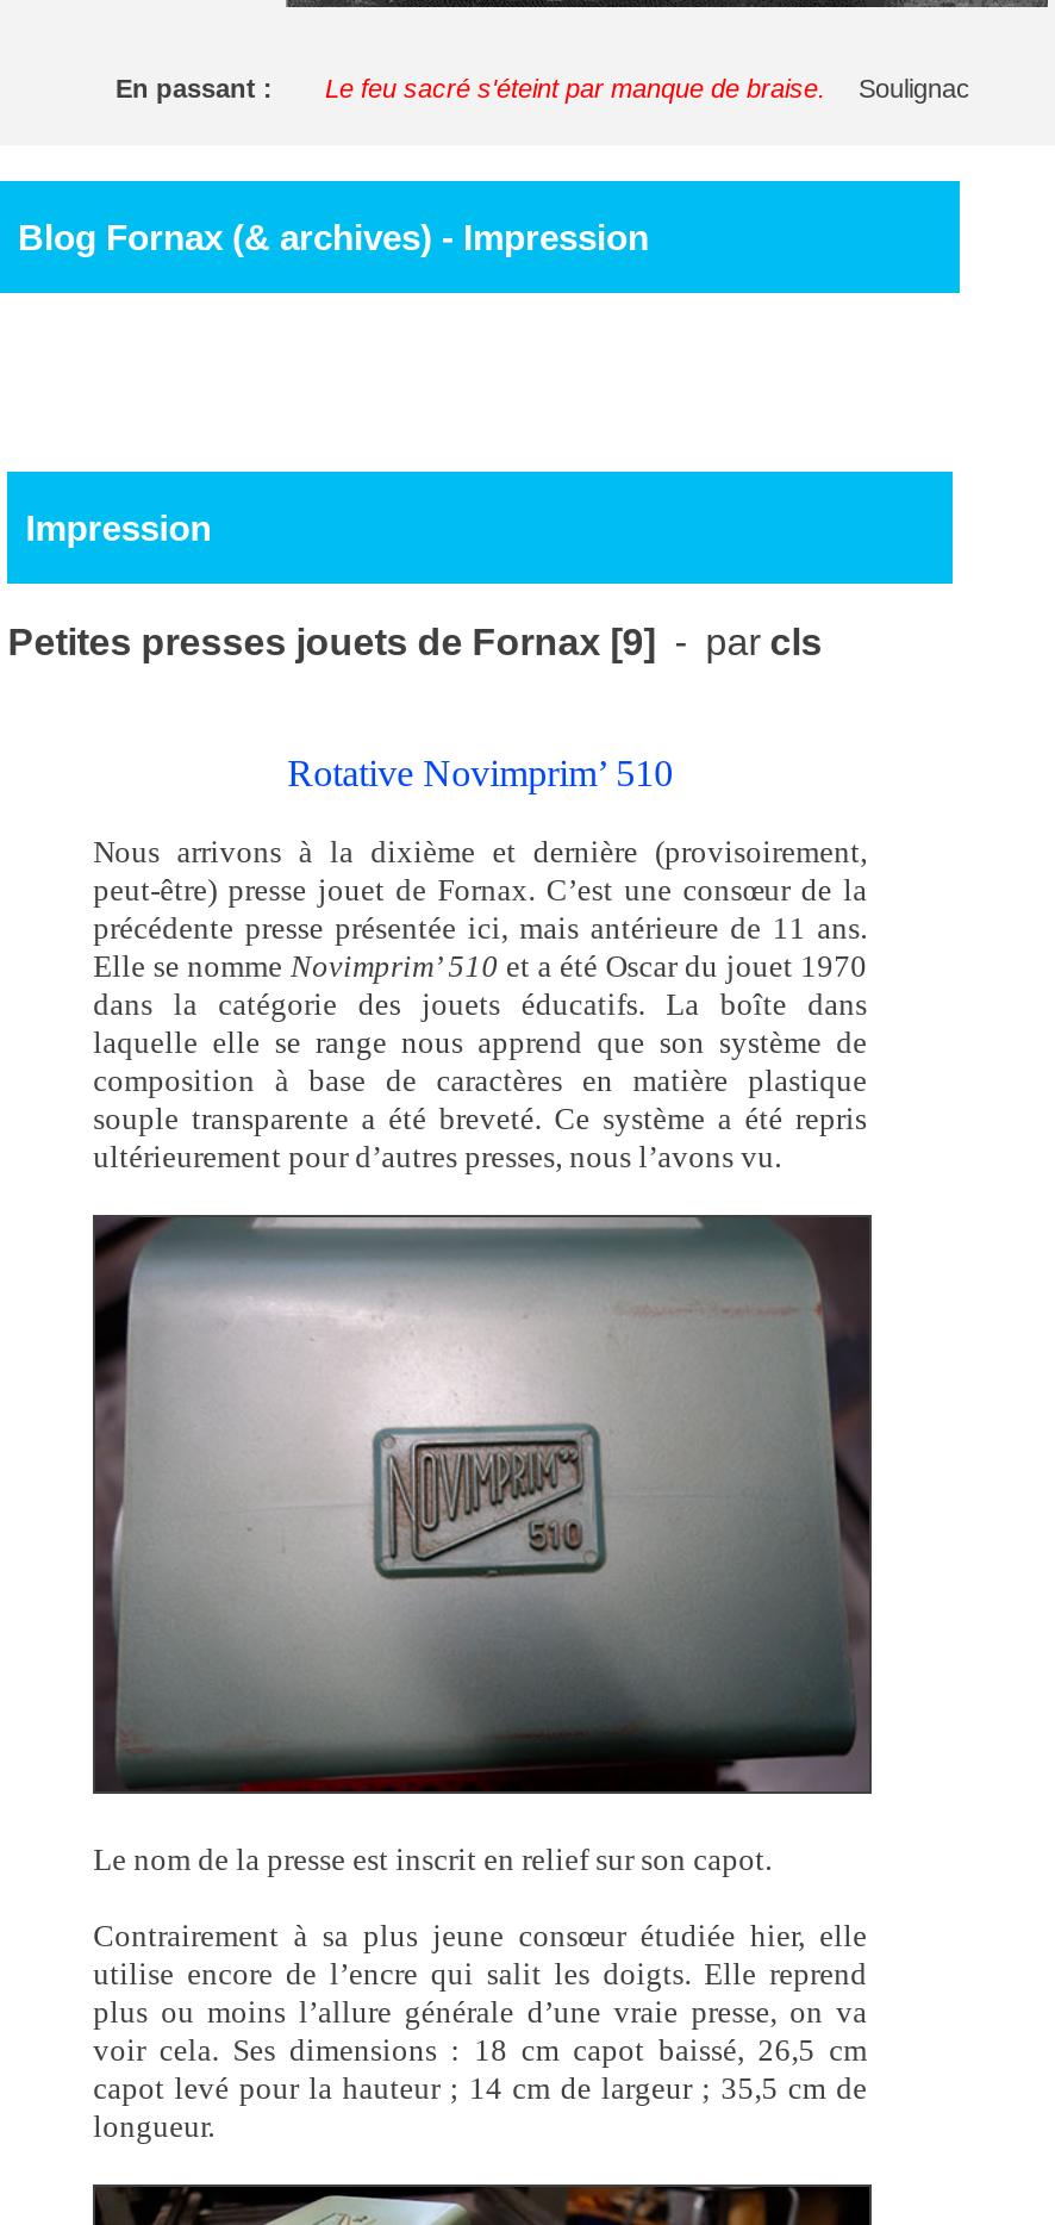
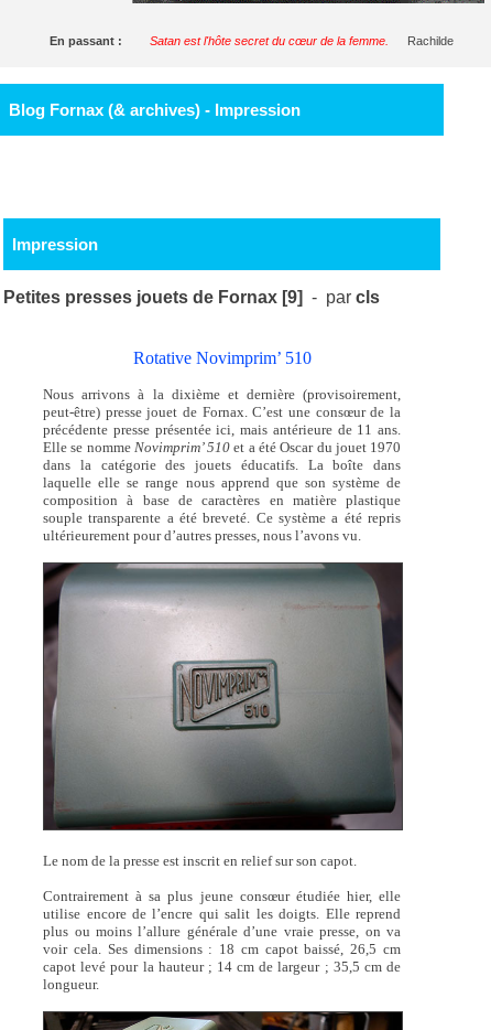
[325,73,970,102] Le feu sacré s'éteint par manque de braise. | Soulignac -> [149,34,453,47] Satan est l'hôte secret du cœur de la femme. | Rachilde

